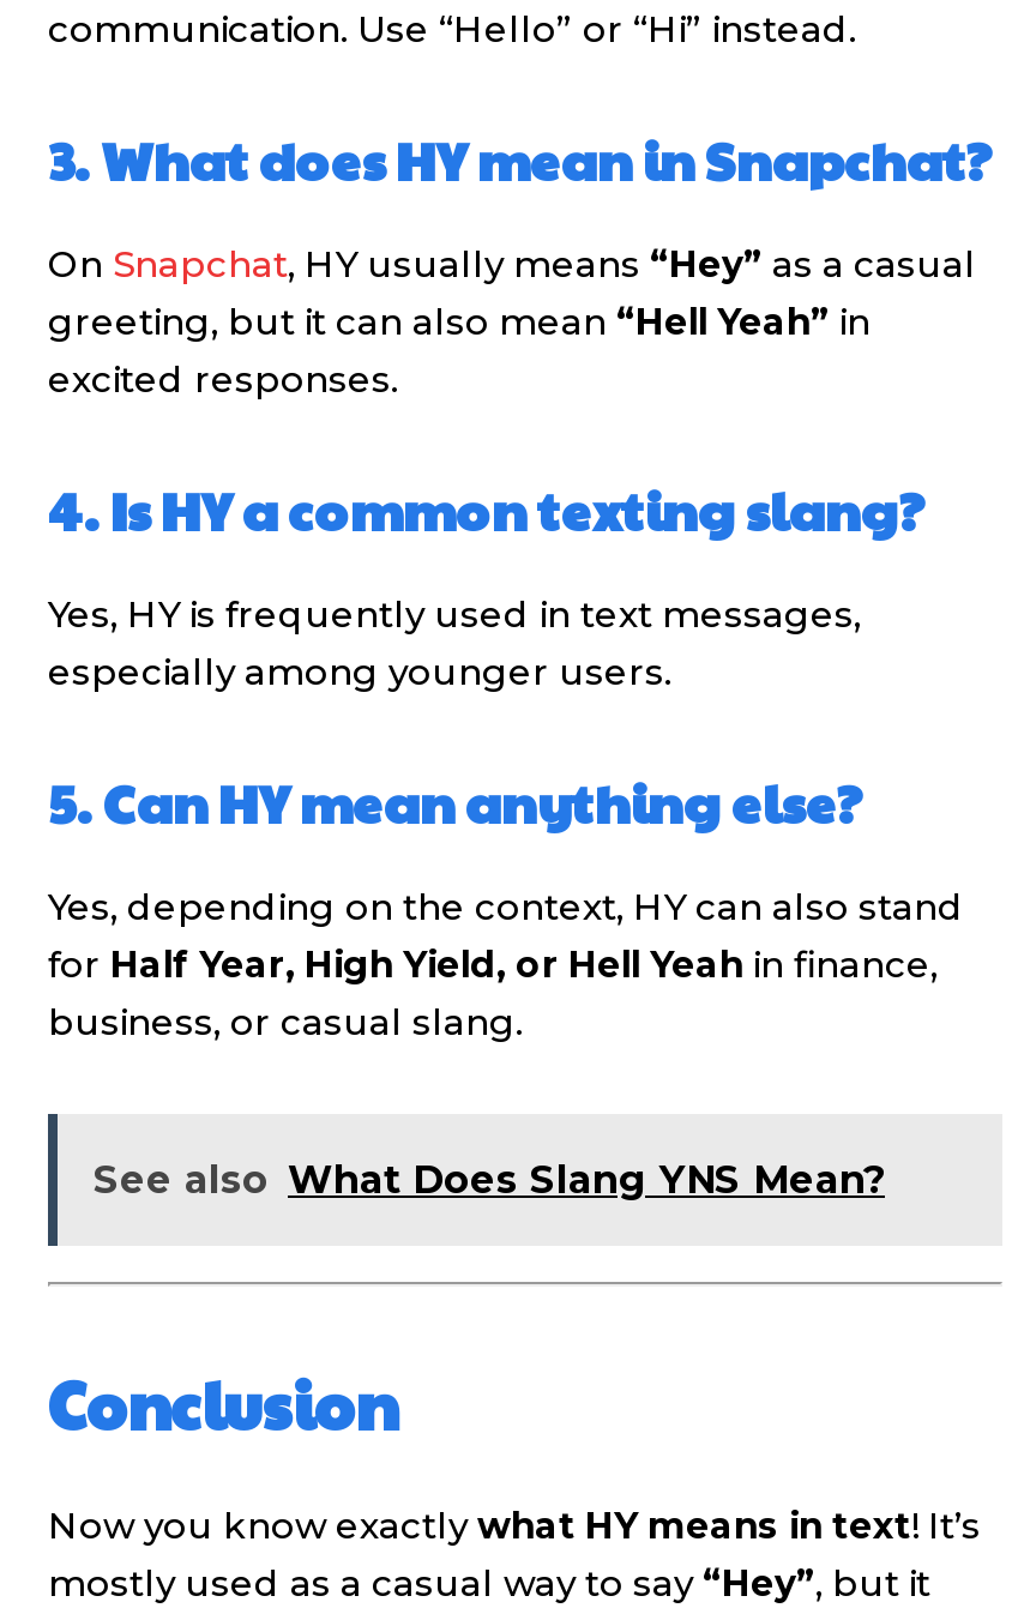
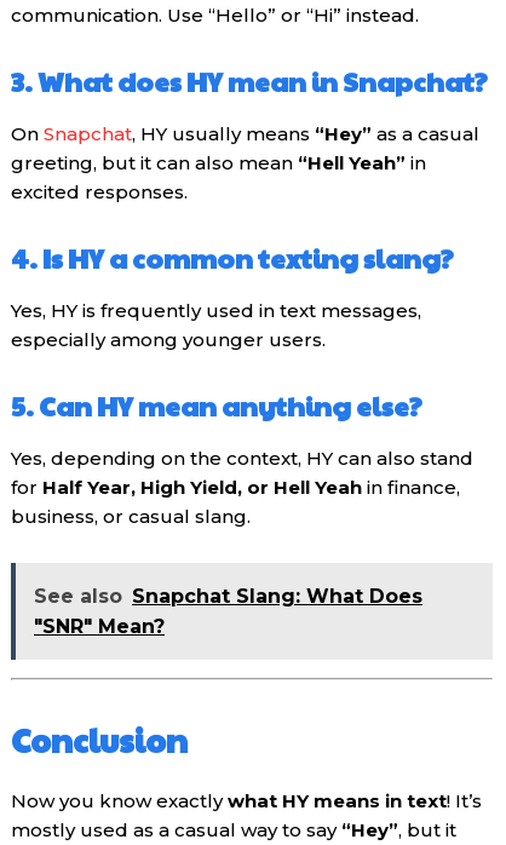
[94,1158,885,1203] See also What Does Slang YNS Mean? -> [34,584,422,638] See also Snapchat Slang: What Does | "SNR" Mean?

